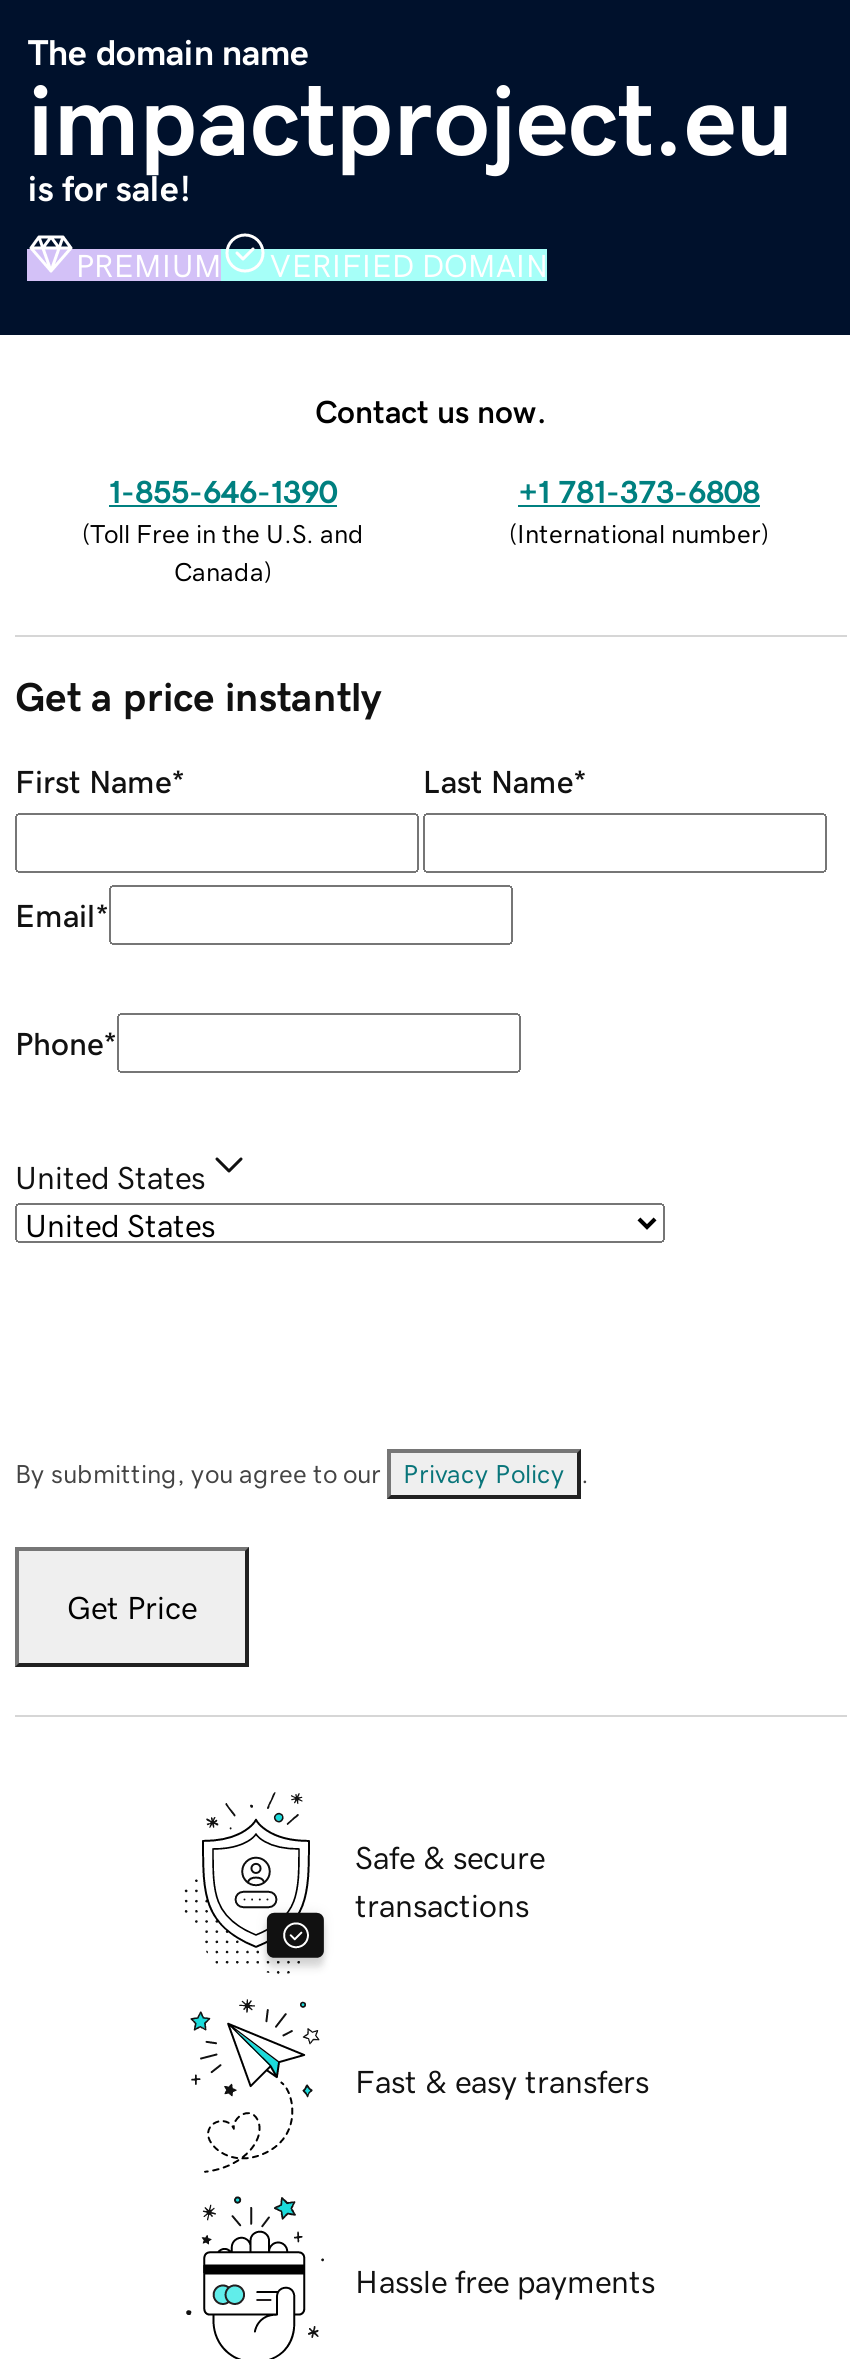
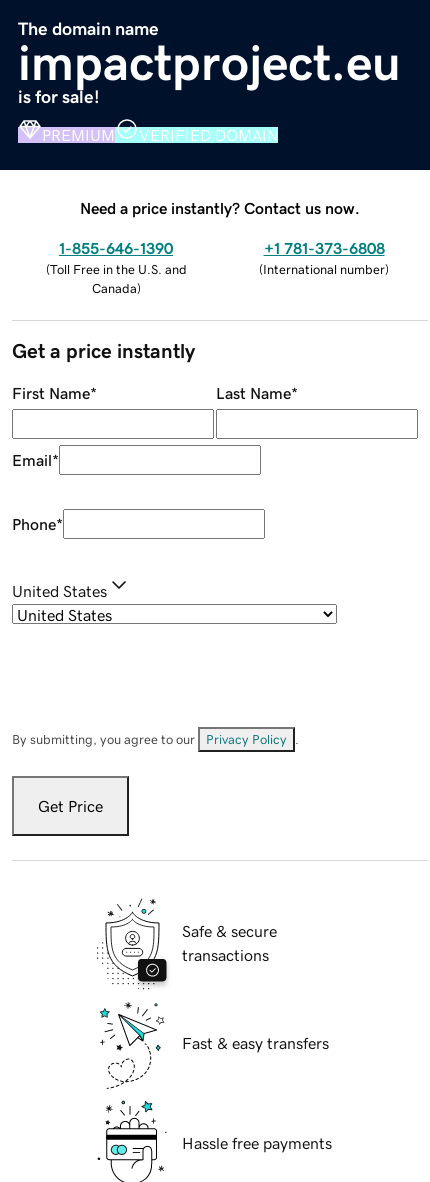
[315,394,547,426] Contact us now. -> [80,200,360,216] Need a price instantly? Contact us now.

